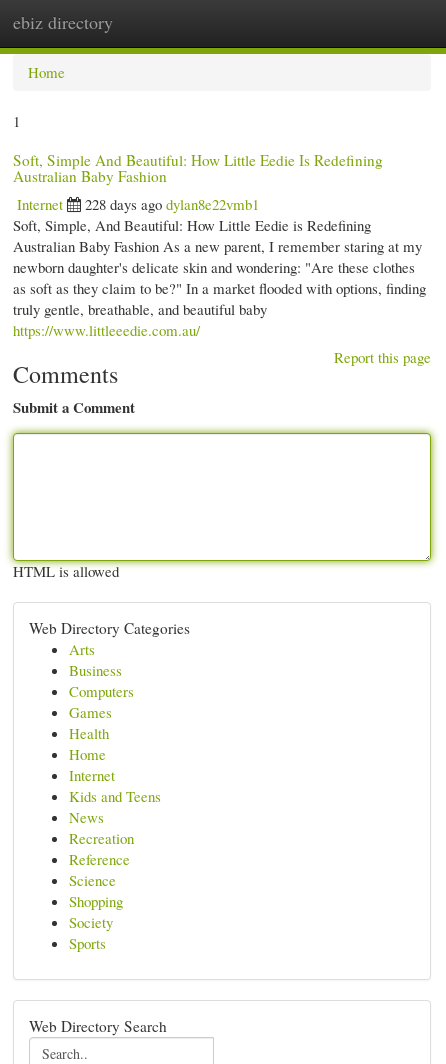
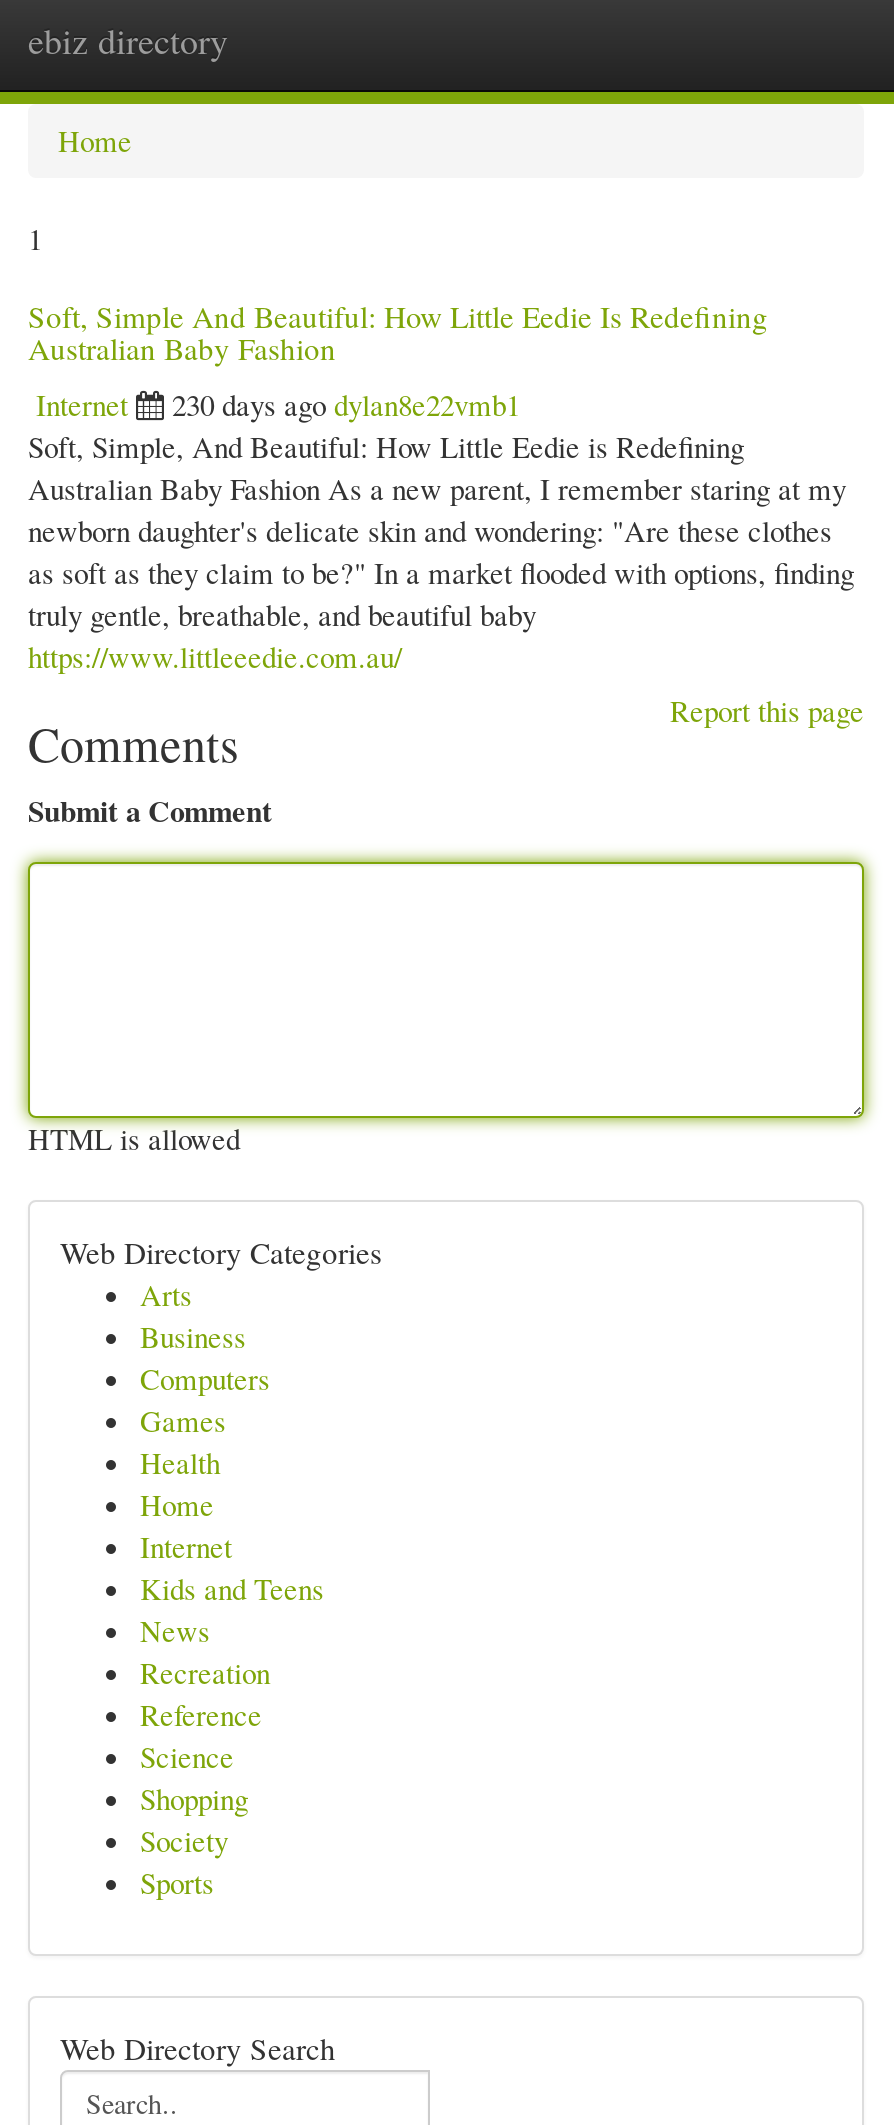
[85,194,259,214] 228 days ago dylan8e22vmb1 -> [172,384,520,424] 230 days ago dylan8e22vmb1

